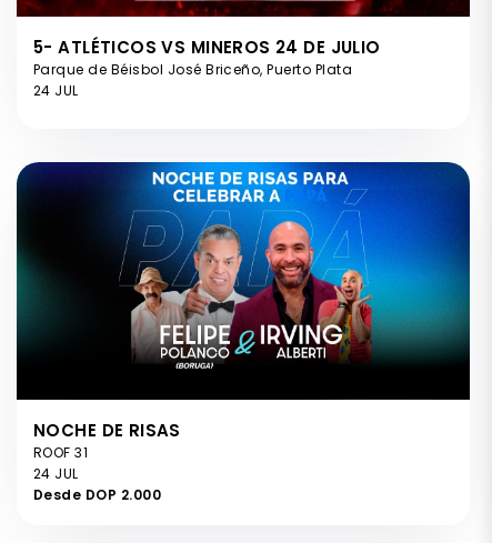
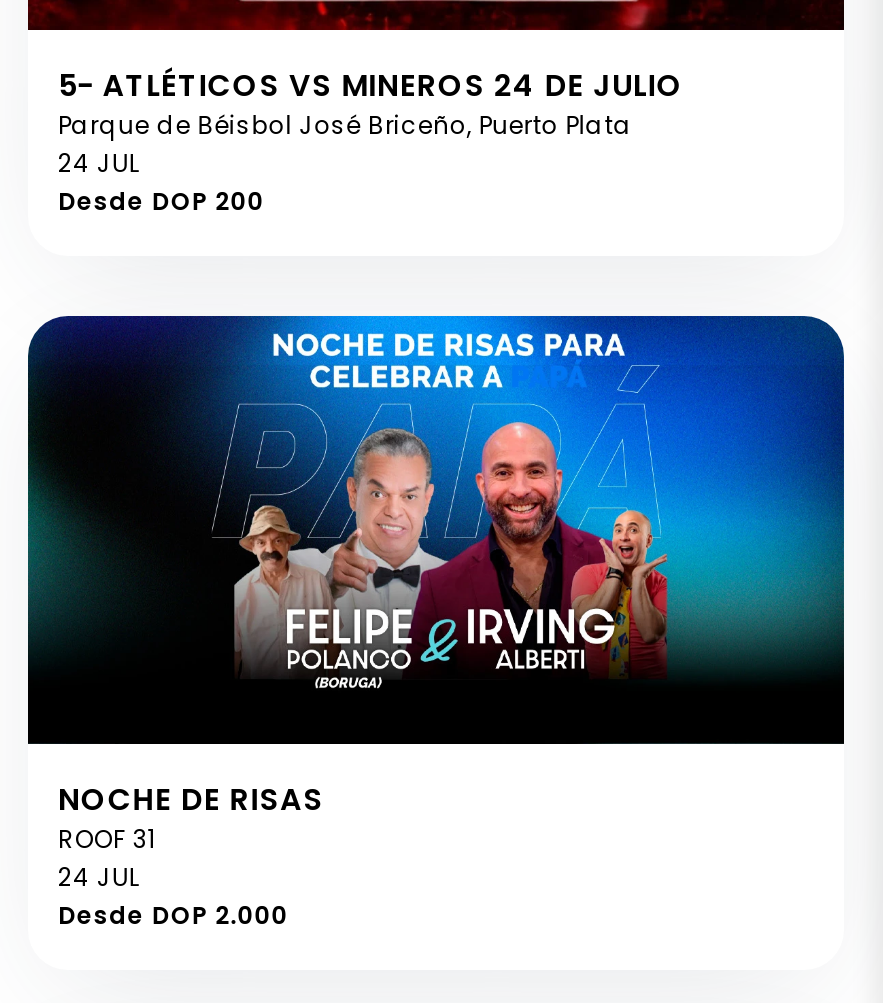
none -> [58,184,264,218] Desde DOP 200

